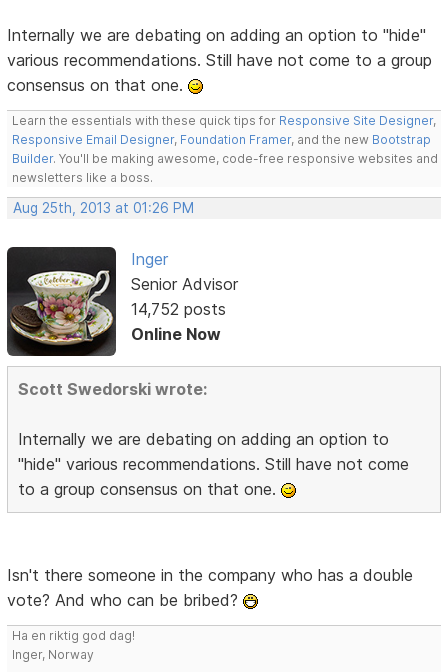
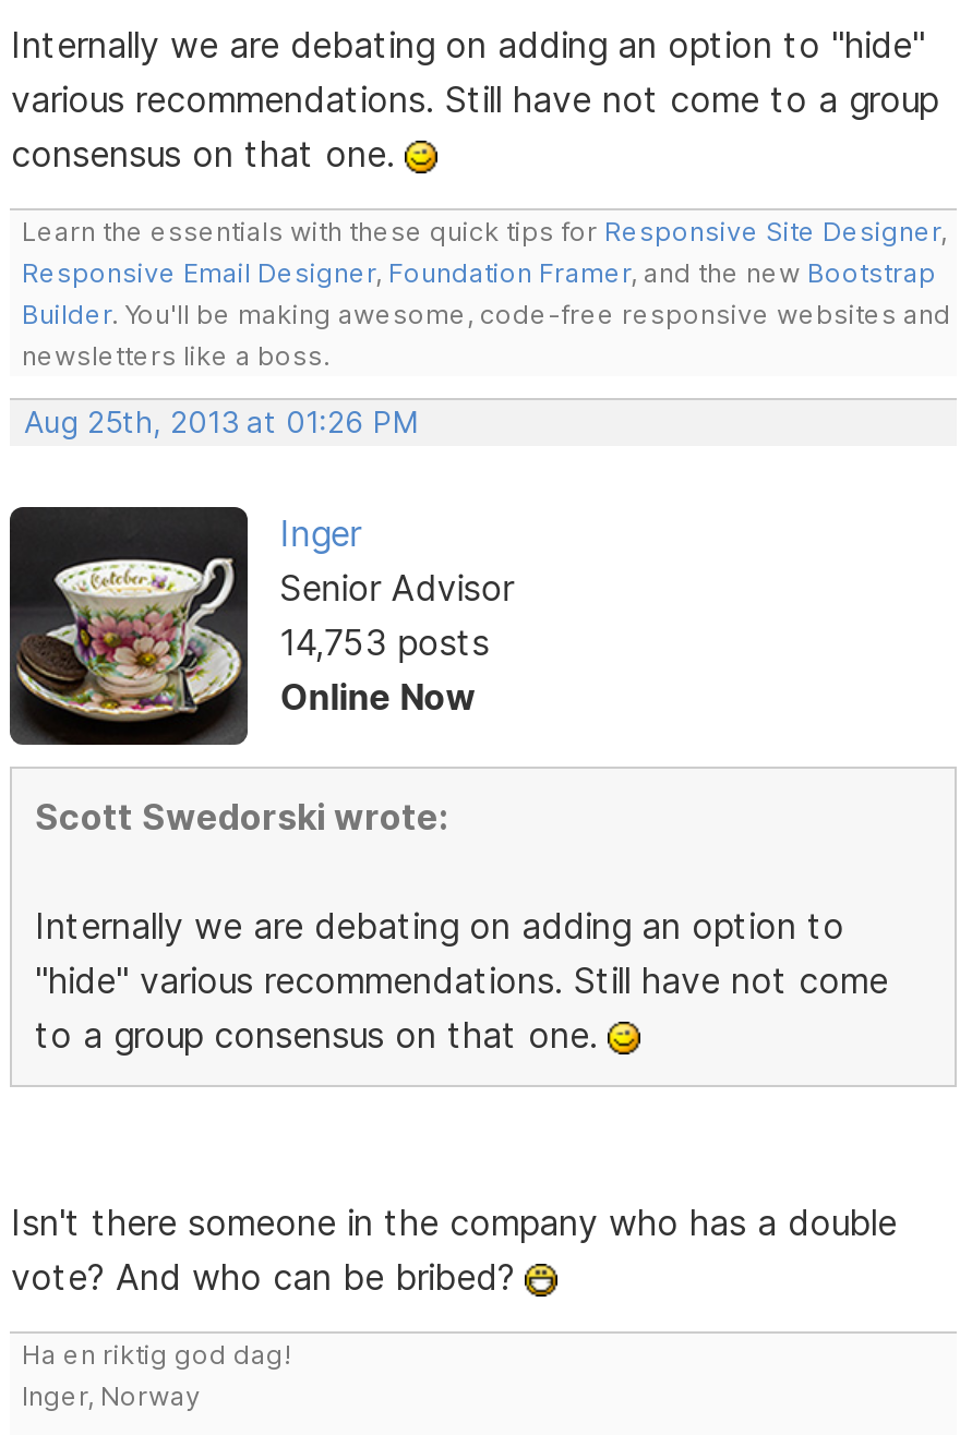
[131,299,226,319] 14,752 posts -> [280,621,489,665] 14,753 posts

